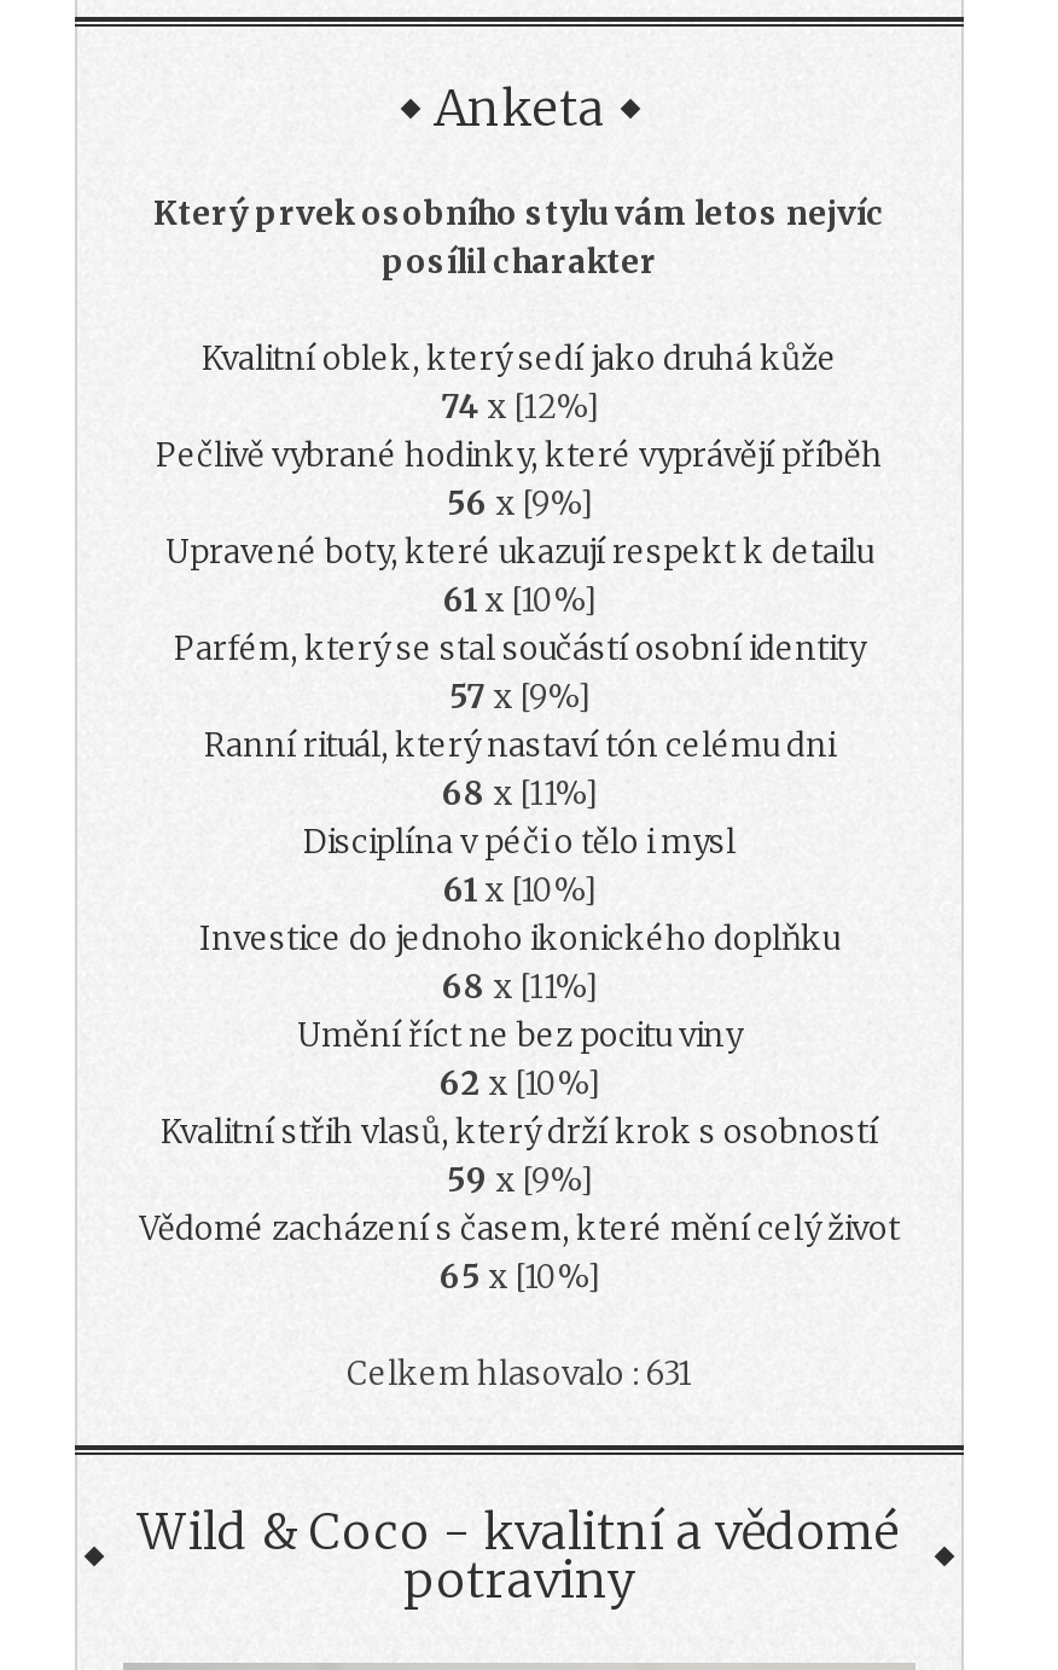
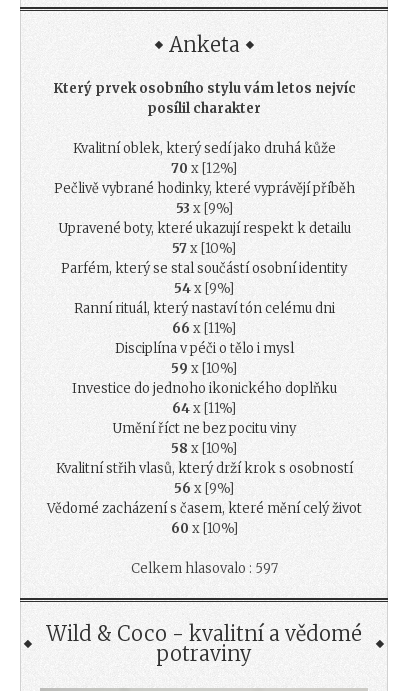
[441,386,598,427] 74 x [12%] -> [171,160,237,177] 70 x [12%]
[447,483,592,524] 56 x [9%] -> [175,200,232,217] 53 x [9%]
[443,580,595,621] 61 x [10%] -> [172,240,236,257] 57 x [10%]
[449,676,589,717] 57 x [9%] -> [174,280,234,297] 54 x [9%]
[442,773,597,814] 68 x [11%] -> [172,320,236,337] 66 x [11%]
[443,870,595,911] 61 x [10%] -> [171,360,237,377] 59 x [10%]
[442,966,597,1007] 68 x [11%] -> [172,400,236,417] 64 x [11%]
[440,1063,599,1104] 62 x [10%] -> [171,440,237,457] 58 x [10%]
[447,1160,592,1201] 59 x [9%] -> [174,480,234,497] 56 x [9%]
[440,1256,599,1297] 65 x [10%] -> [170,520,237,537] 60 x [10%]
[347,1353,692,1394] Celkem hlasovalo : 631 -> [130,560,277,577] Celkem hlasovalo : 597

